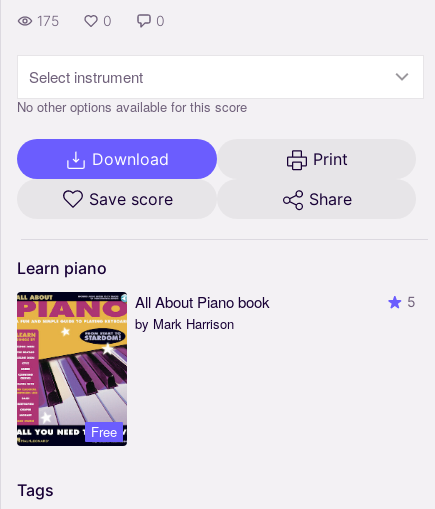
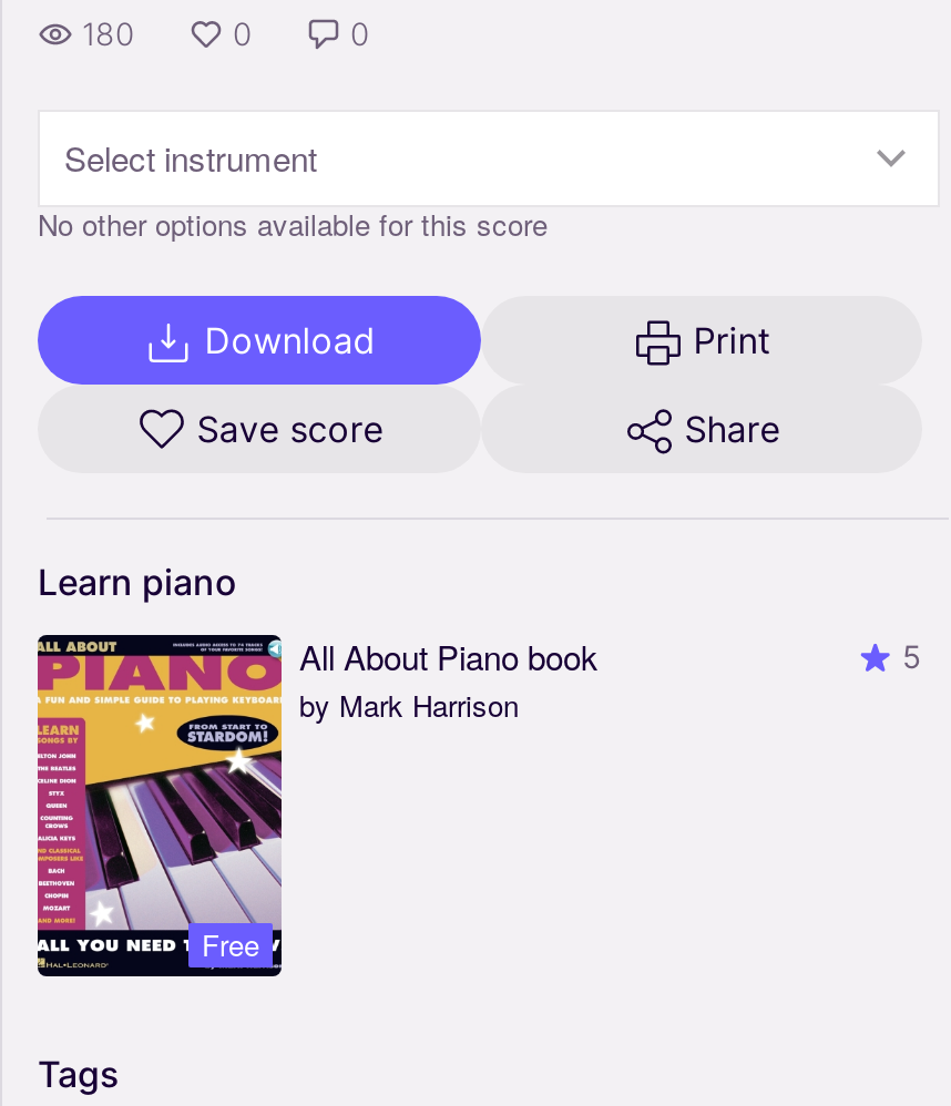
[37,12,59,29] 175 -> [82,15,135,53] 180

